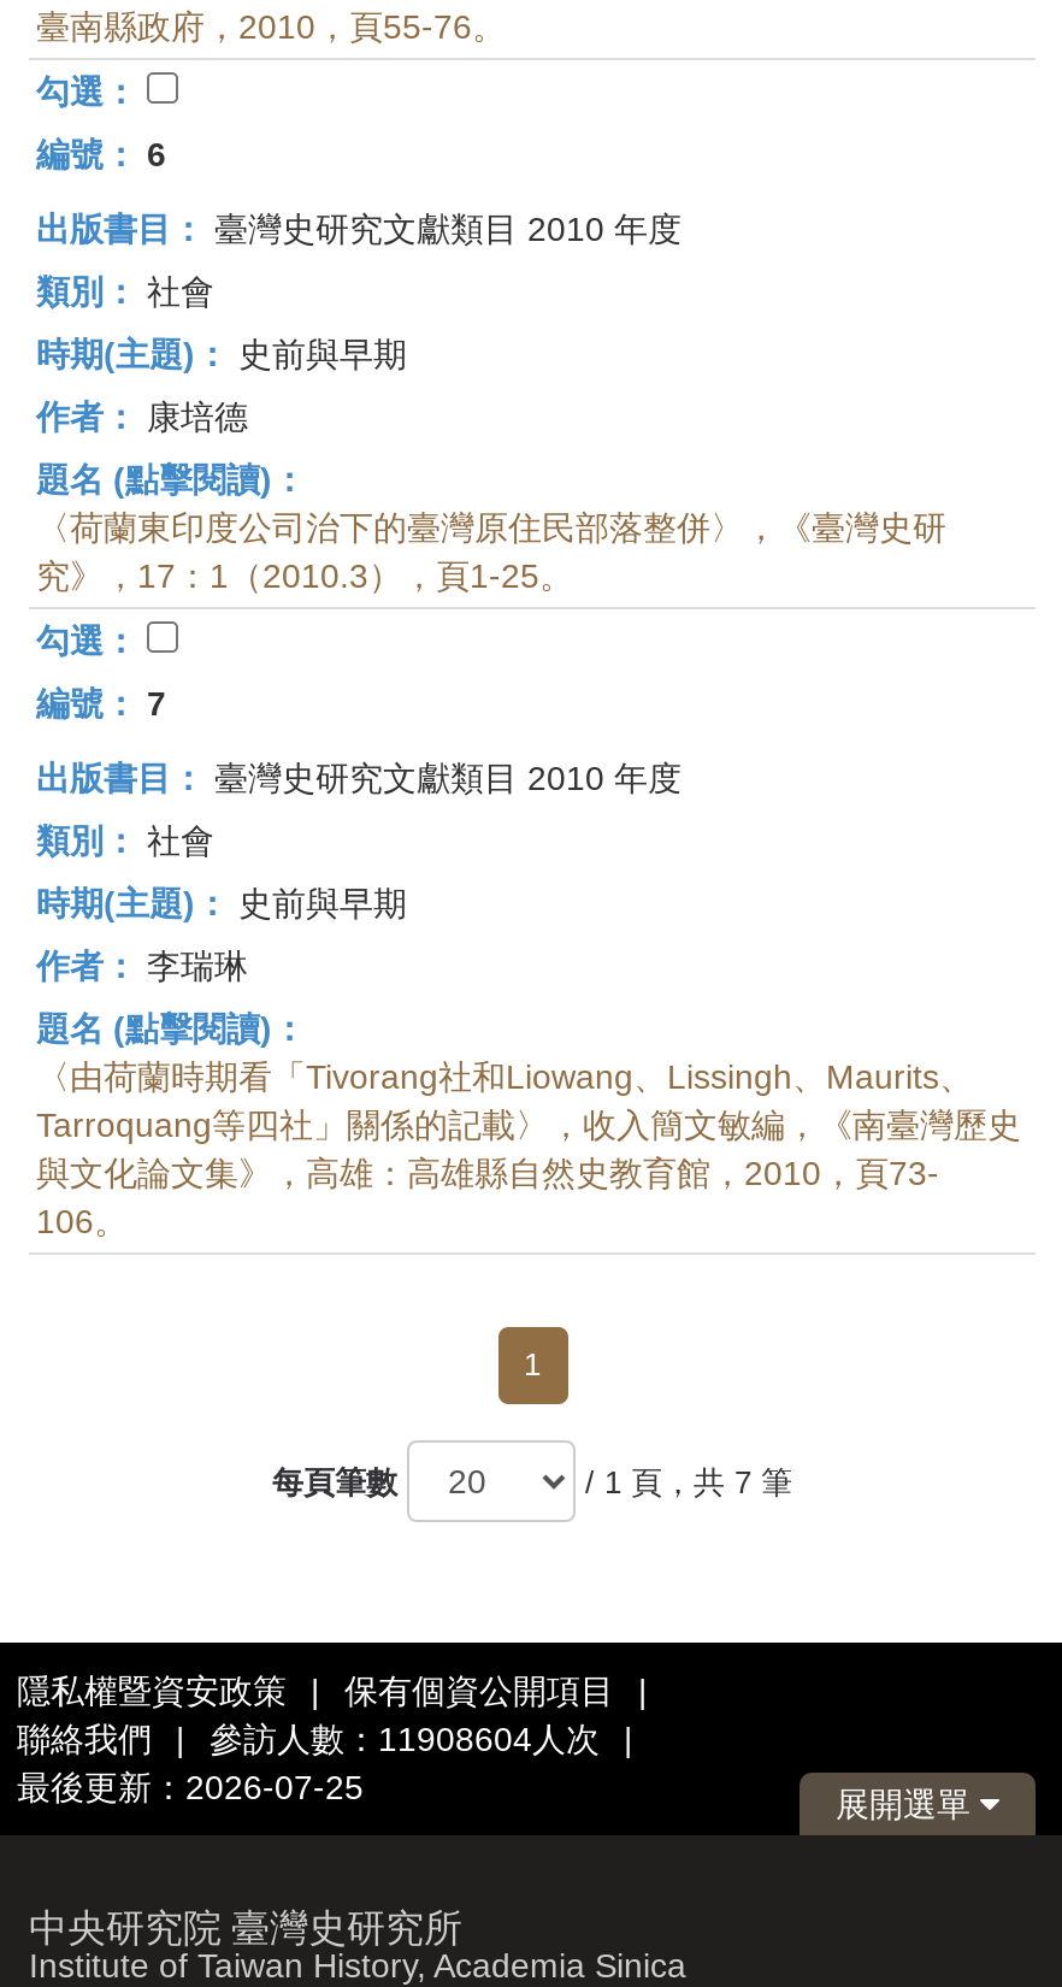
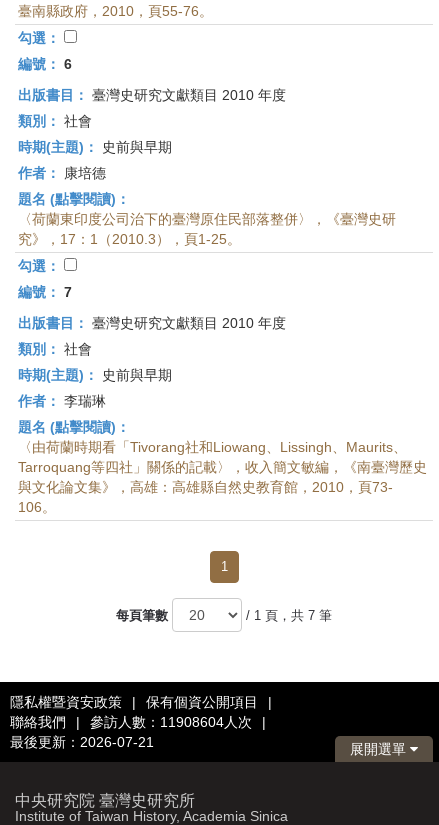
[17,1768,364,1806] 最後更新：2026-07-25 -> [10,734,154,750] 最後更新：2026-07-21

